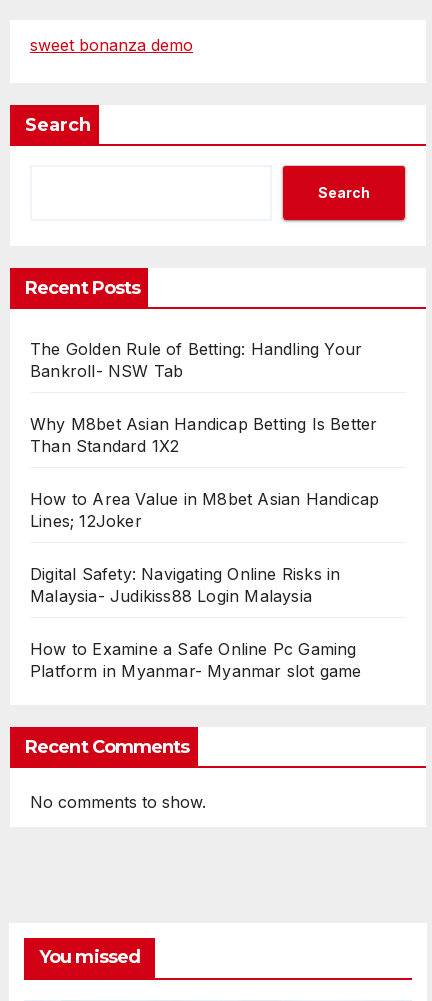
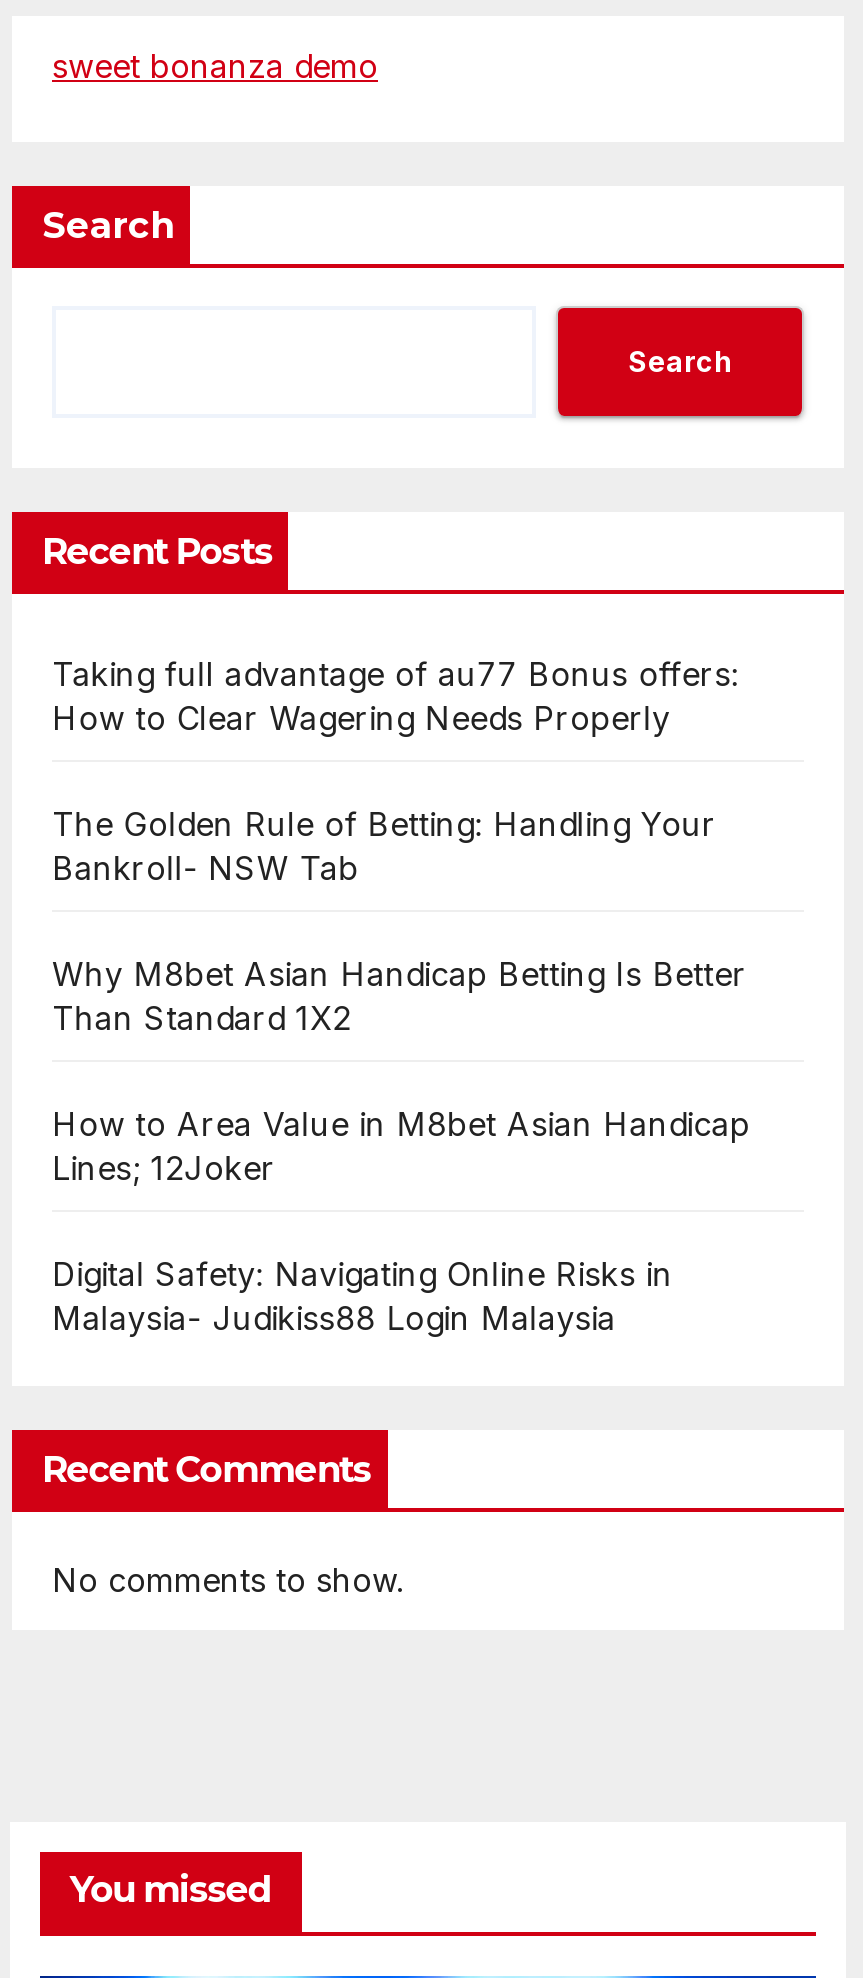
none -> [52,654,739,738] Taking full advantage of au77 Bonus offers: | How to Clear Wagering Needs Properly
moved [30,339,379,606] -> [52,804,750,1338]: The Golden Rule of Betting: Handling Your | Bankroll- NSW Tab | Why M8bet Asian Handicap Betting Is Better | Than Standard 1X2 | How to Area Value in M8bet Asian Handicap | Lines; 12Joker | Digital Safety: Navigating Online Risks in | Malaysia- Judikiss88 Login Malaysia
[30,639,362,681] How to Examine a Safe Online Pc Gaming | Platform in Myanmar- Myanmar slot game -> none

